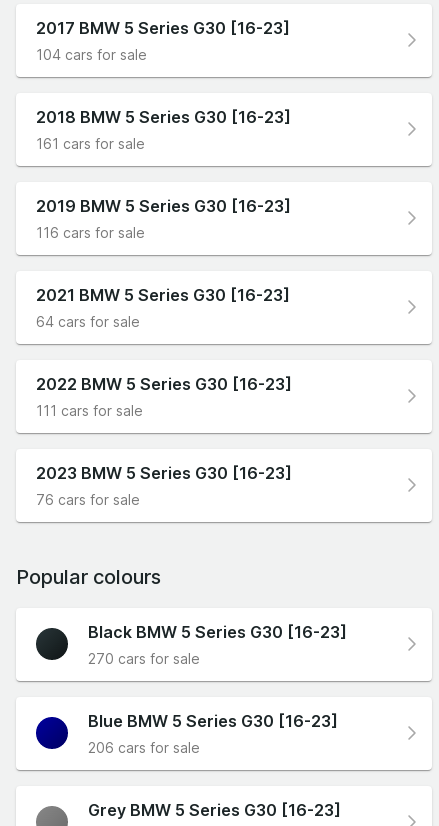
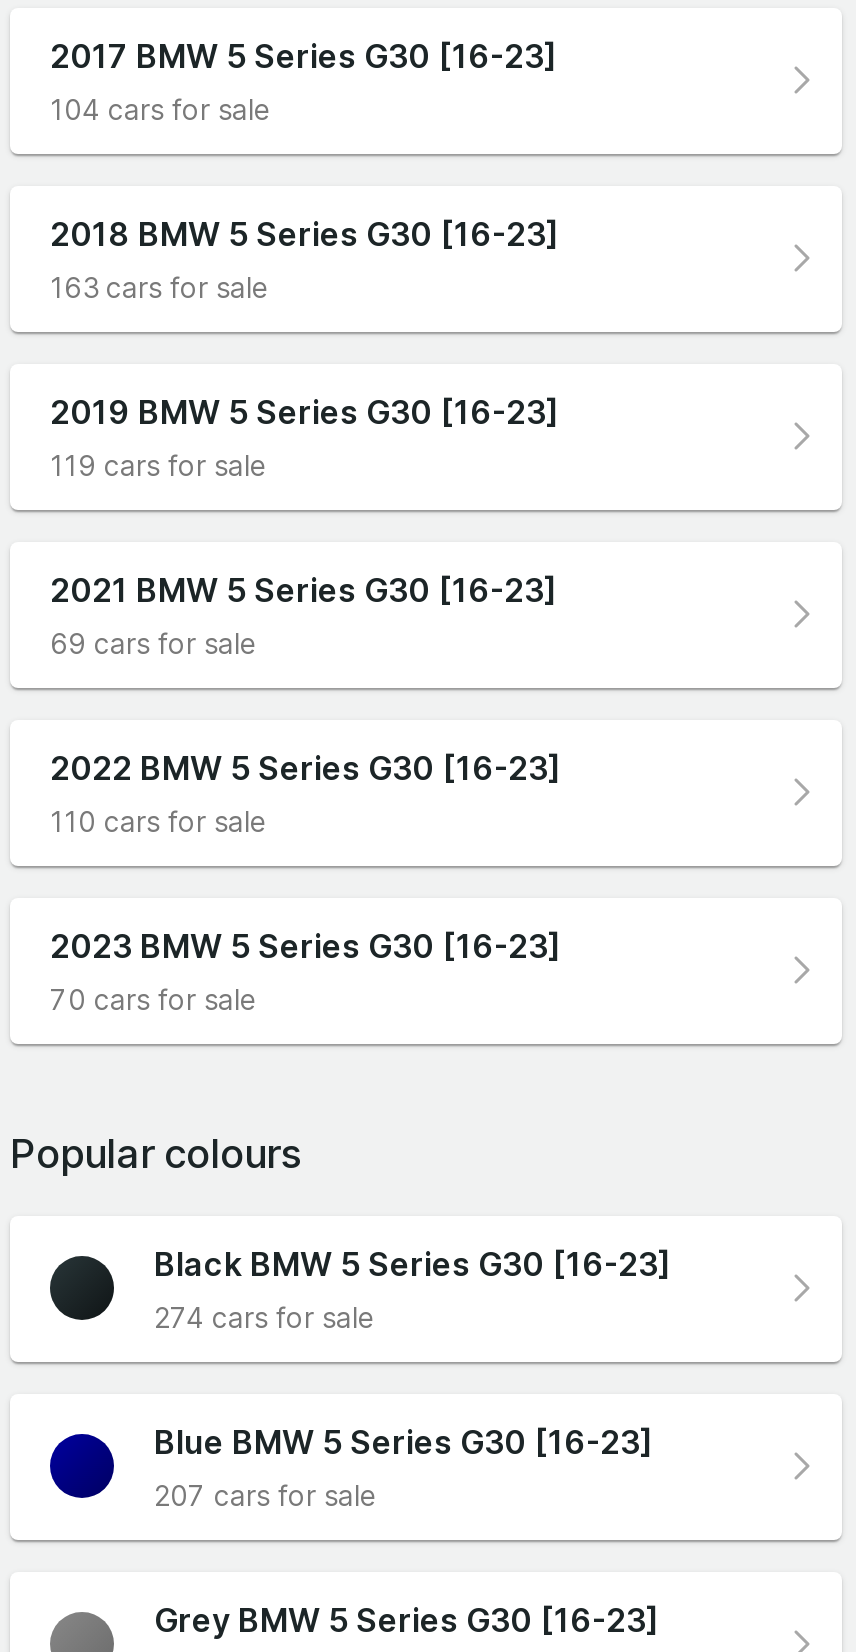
[36,134,145,151] 161 cars for sale -> [50,269,270,303] 163 cars for sale
[36,223,145,240] 116 cars for sale -> [50,447,268,481] 119 cars for sale
[36,312,140,329] 64 cars for sale -> [50,625,258,659] 69 cars for sale
[36,401,143,418] 111 cars for sale -> [50,803,268,837] 110 cars for sale
[36,490,140,507] 76 cars for sale -> [50,981,258,1015] 70 cars for sale
[88,649,200,666] 270 cars for sale -> [154,1299,376,1333] 274 cars for sale
[88,738,200,755] 206 cars for sale -> [154,1477,378,1511] 207 cars for sale

